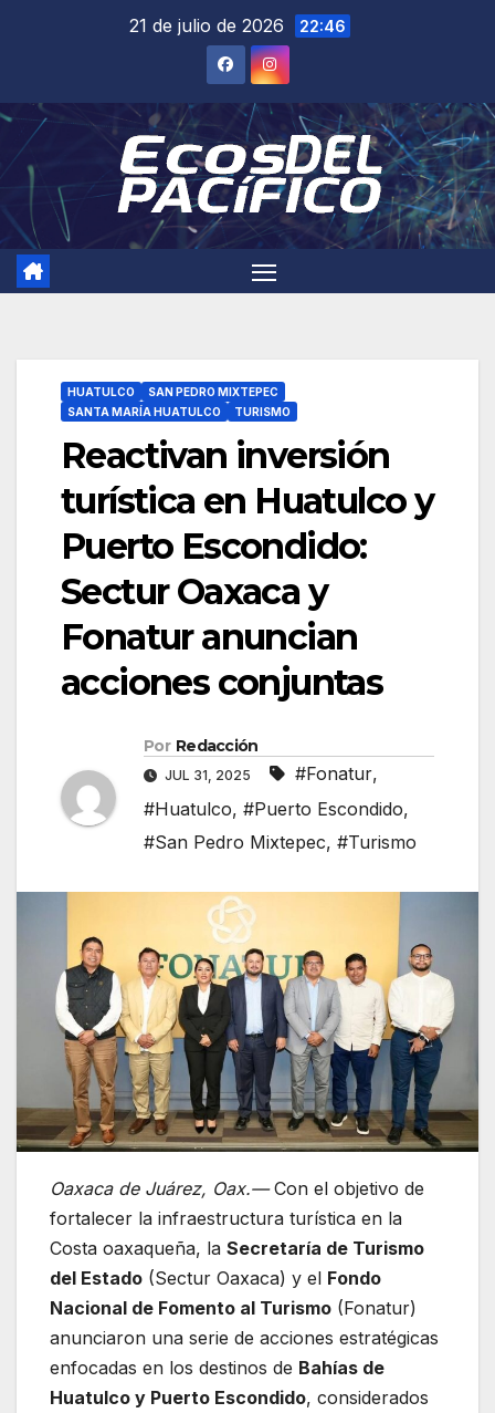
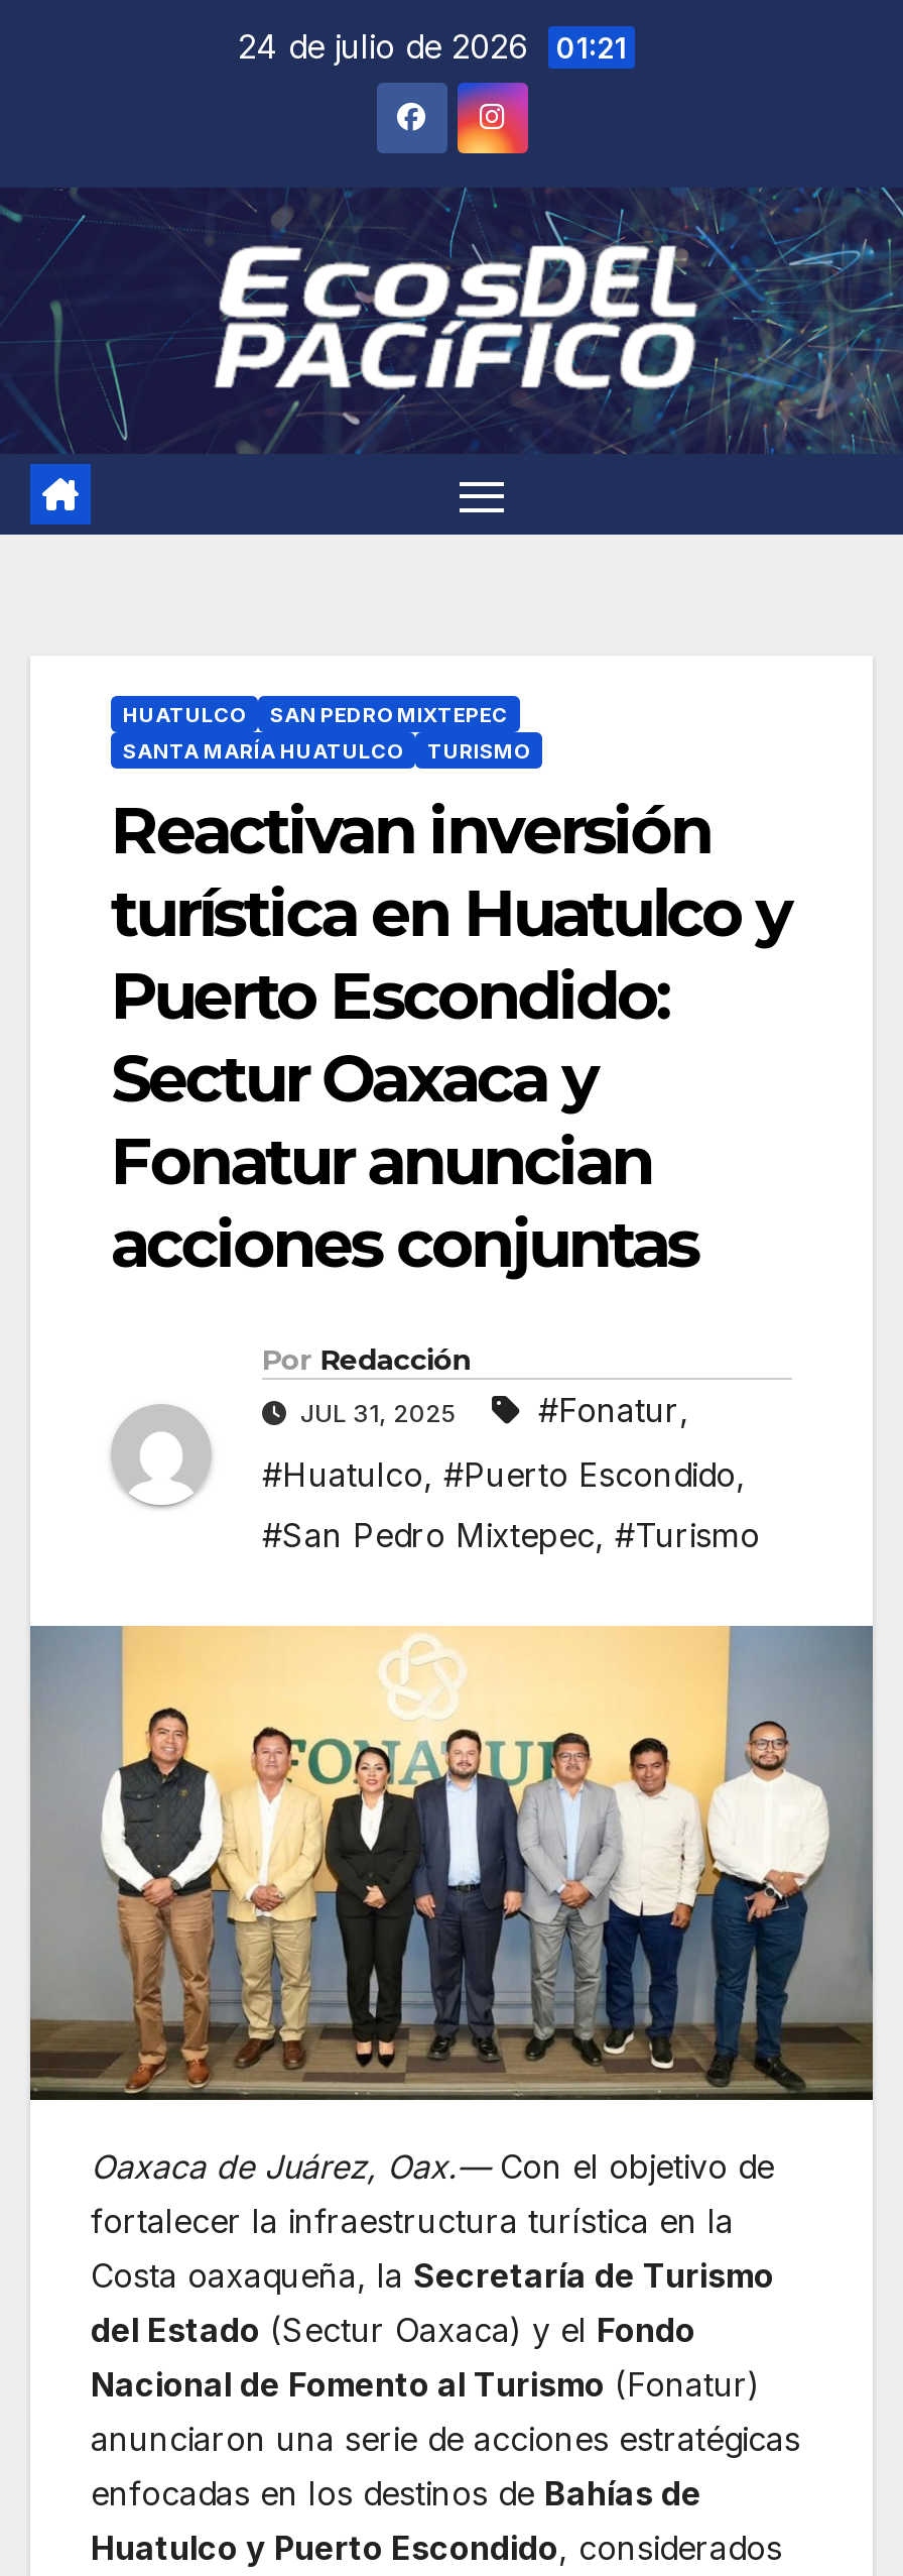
[129,14,345,37] 21 de julio de 2026 22:46 -> [238,26,627,67] 24 de julio de 2026 01:21

